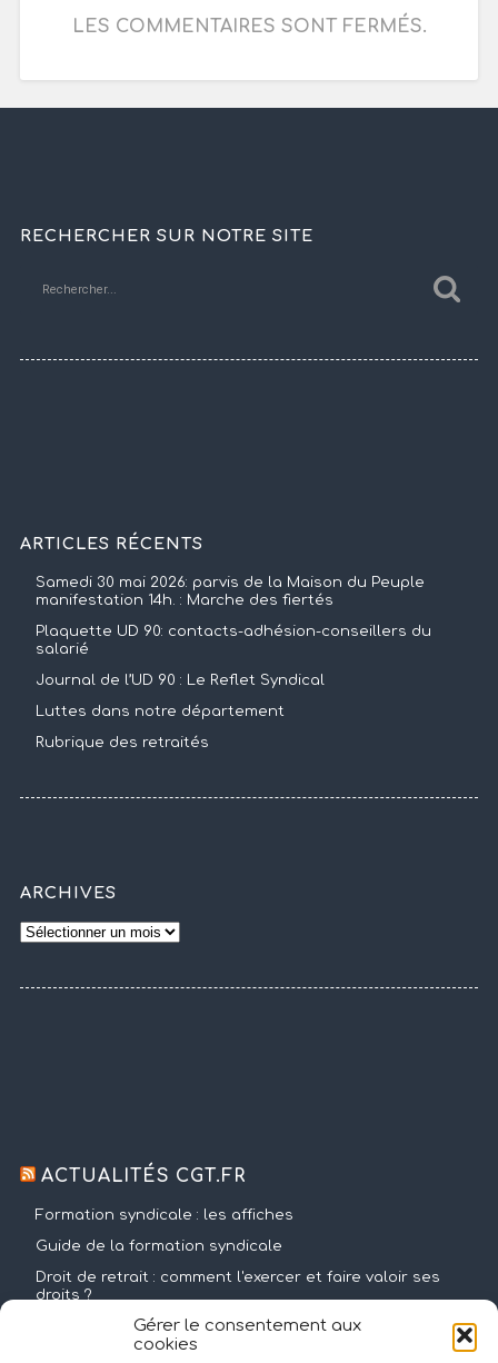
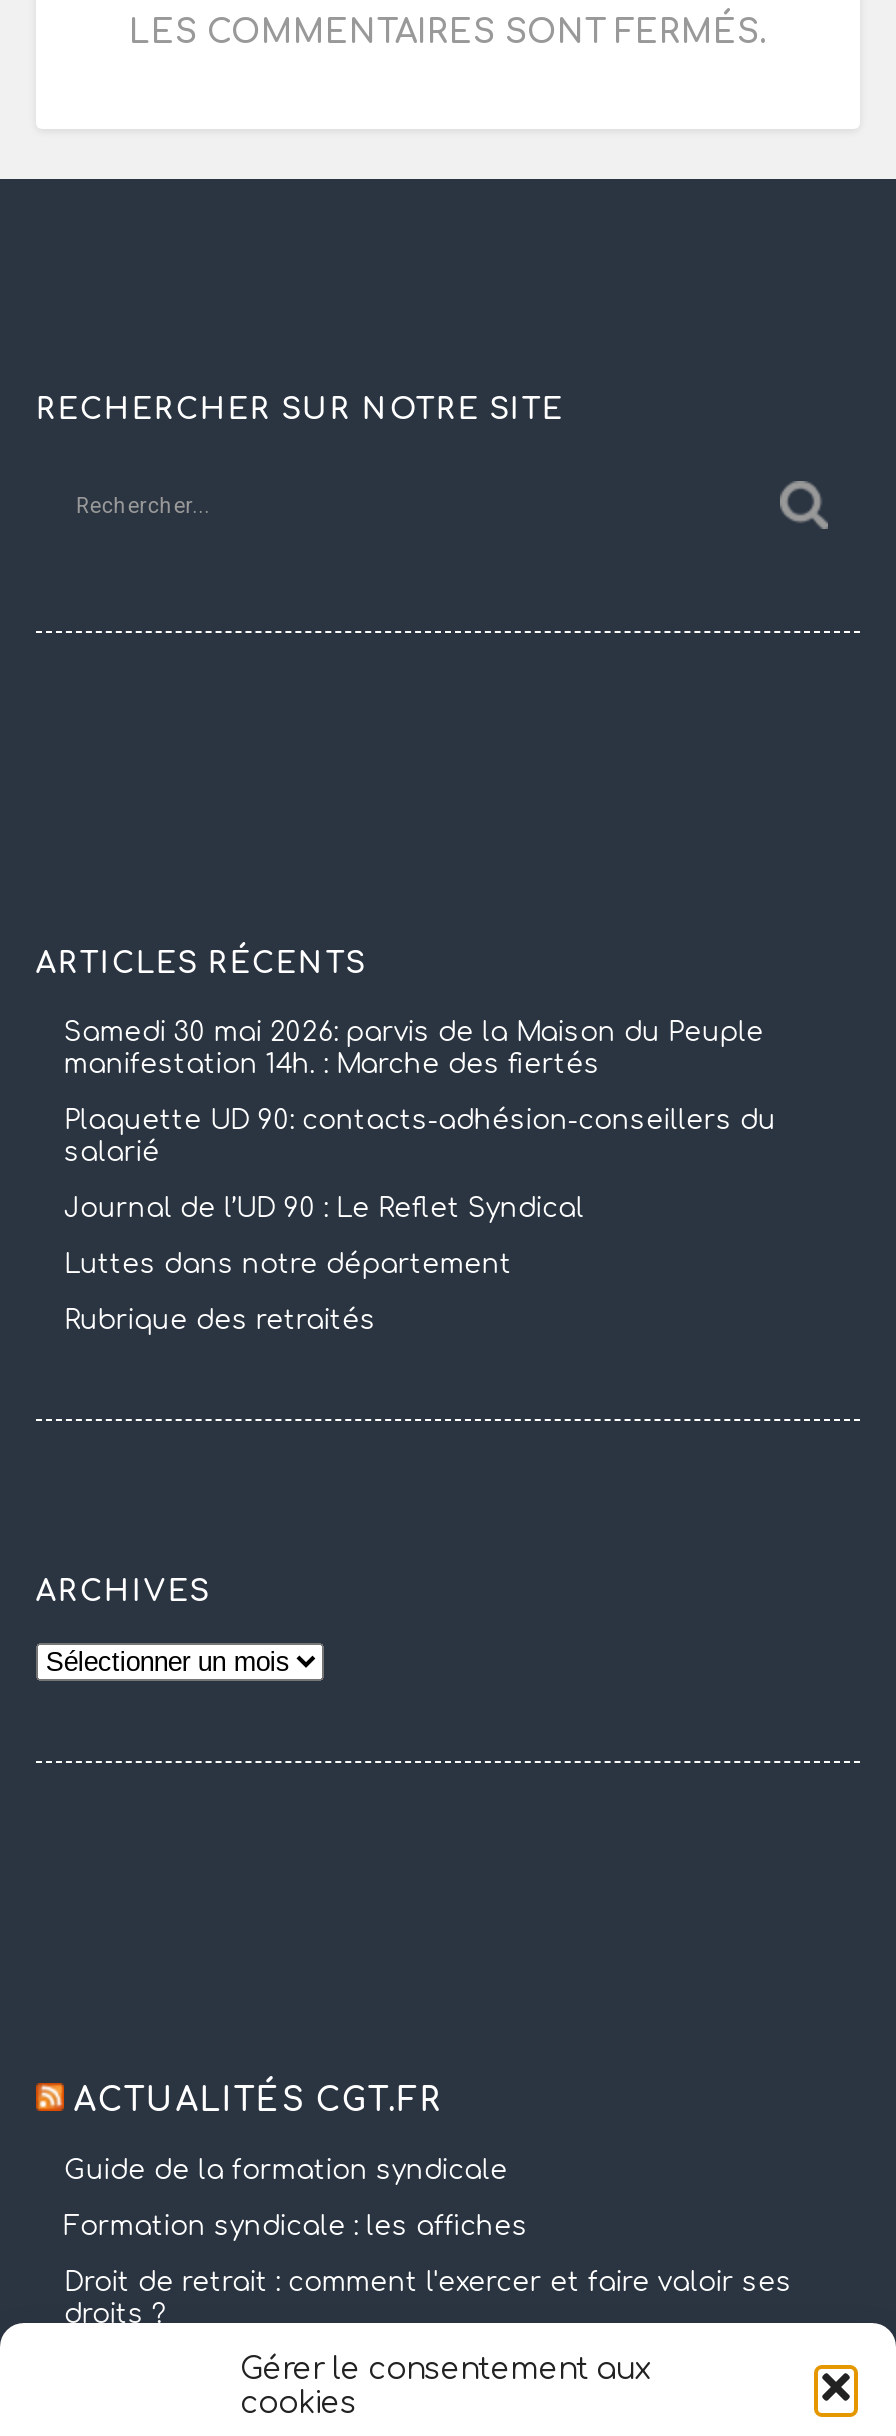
moved [35,1206,293,1222] -> [64,2210,528,2240]: Formation syndicale : les affiches
moved [35,1237,282,1253] -> [64,2154,508,2184]: Guide de la formation syndicale

